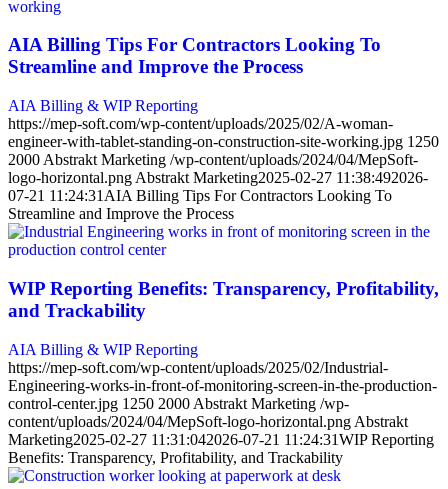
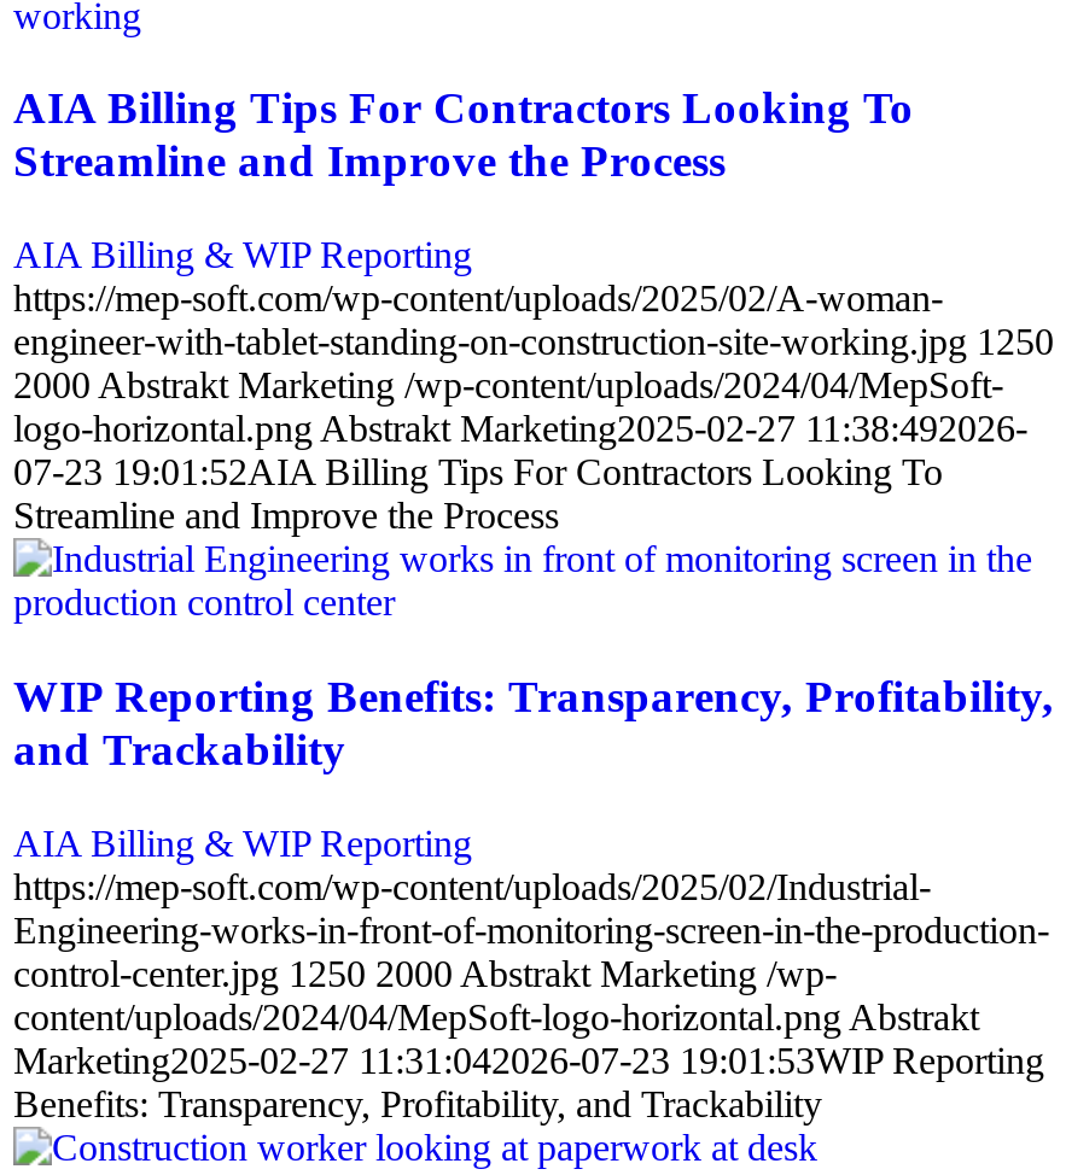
[8,187,392,204] 07-21 11:24:31AIA Billing Tips For Contractors Looking To -> [13,452,943,493] 07-23 19:01:52AIA Billing Tips For Contractors Looking To
[8,431,434,448] Marketing2025-02-27 11:31:042026-07-21 11:24:31WIP Reporting -> [13,1039,1044,1080] Marketing2025-02-27 11:31:042026-07-23 19:01:53WIP Reporting

